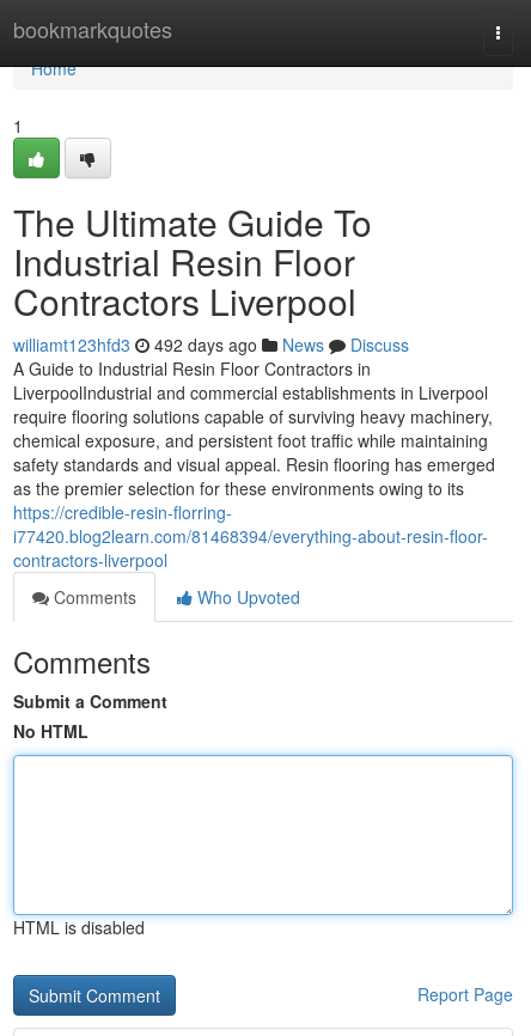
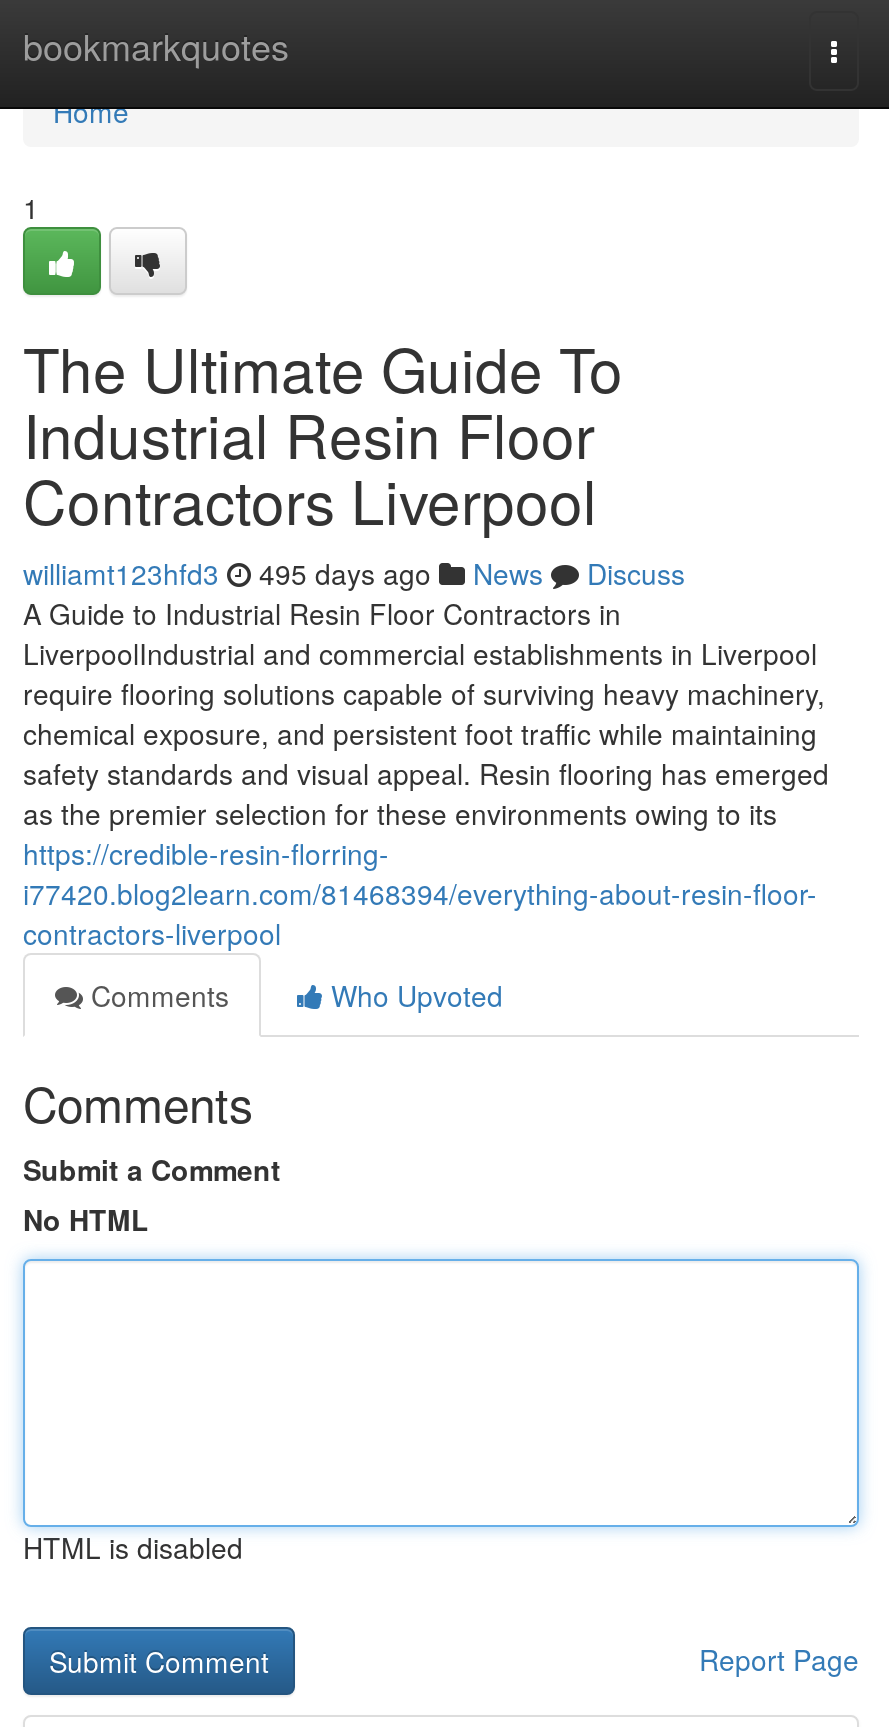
[13,333,409,356] williamt123hfd3 492 days ago News Discuss -> [23,553,685,593] williamt123hfd3 495 days ago News Discuss

